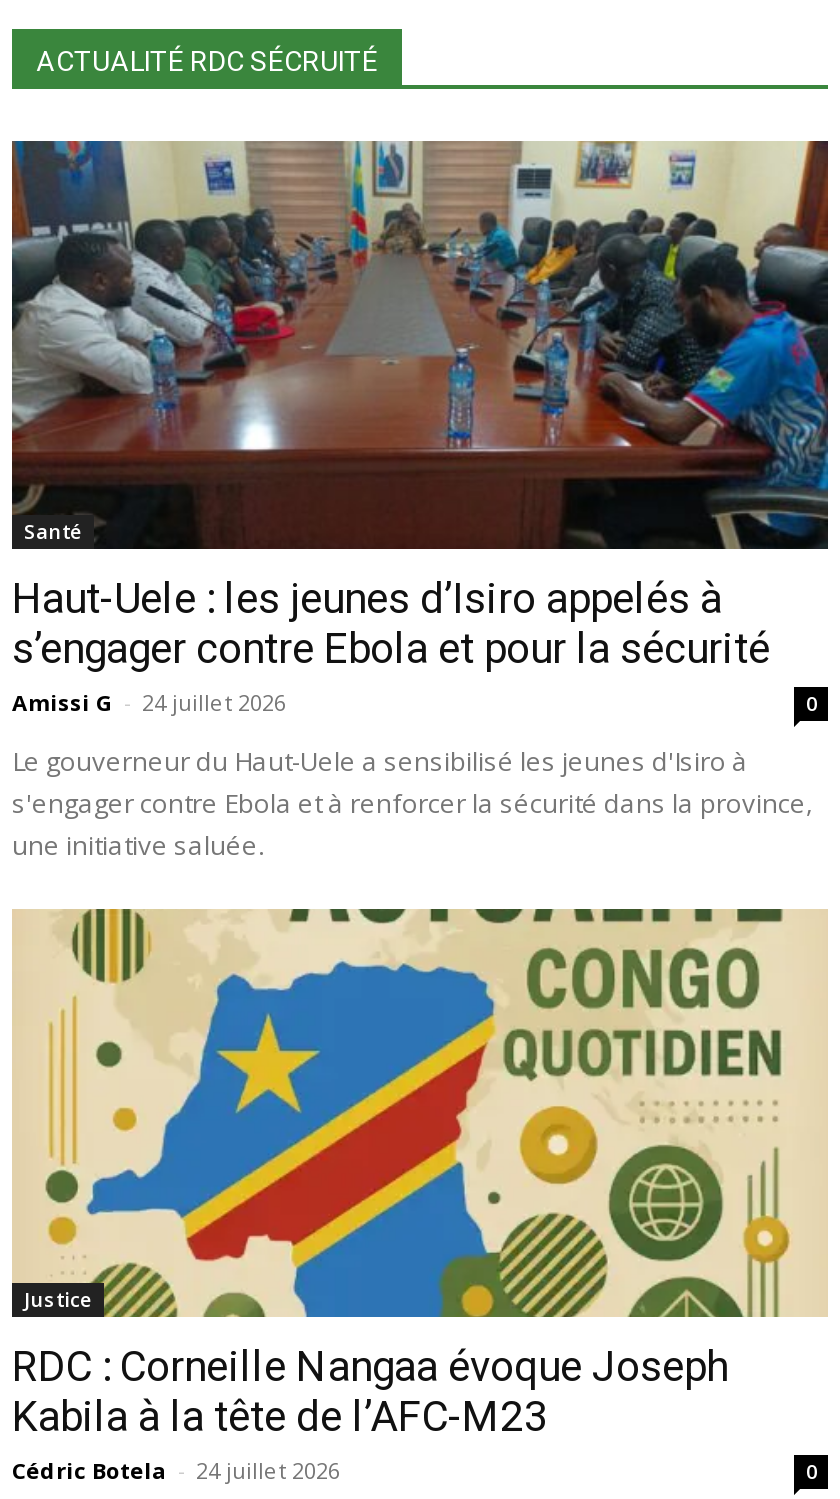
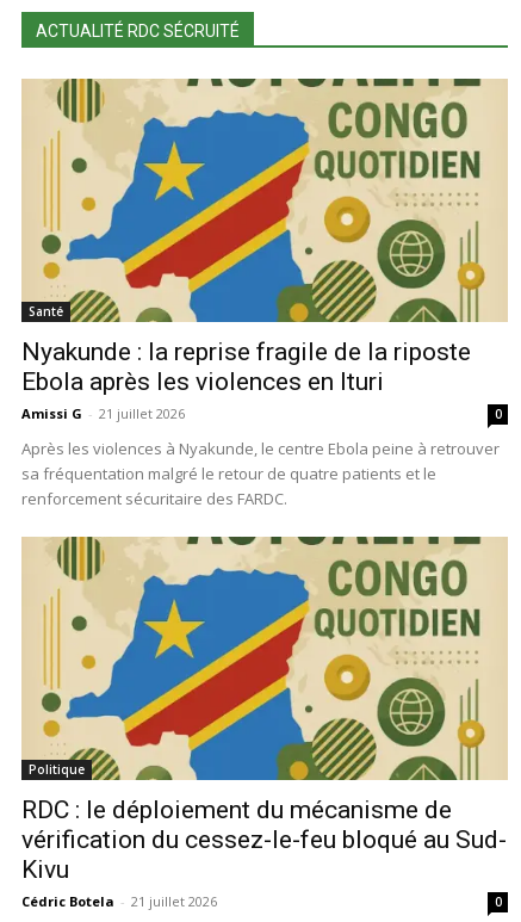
[10,139,830,717] [image] | Haut-Uele : les jeunes d’Isiro appelés à | s’engager contre Ebola et pour la sécurité | Amissi G - 24 juillet 2026 -> [21,78,508,422] [image] | Nyakunde : la reprise fragile de la riposte | Ebola après les violences en Ituri | Amissi G - 21 juillet 2026
[12,743,812,863] Le gouverneur du Haut-Uele a sensibilisé les jeunes d'Isiro à | s'engager contre Ebola et à renforcer la sécurité dans la province, | une initiative saluée. -> [21,438,500,509] Après les violences à Nyakunde, le centre Ebola peine à retrouver | sa fréquentation malgré le retour de quatre patients et le | renforcement sécuritaire des FARDC.
[24,1285,92,1313] Justice -> [29,761,85,778] Politique
[12,1343,728,1485] RDC : Corneille Nangaa évoque Joseph | Kabila à la tête de l’AFC-M23 | Cédric Botela - 24 juillet 2026 -> [21,796,507,910] RDC : le déploiement du mécanisme de | vérification du cessez-le-feu bloqué au Sud- | Kivu | Cédric Botela - 21 juillet 2026

